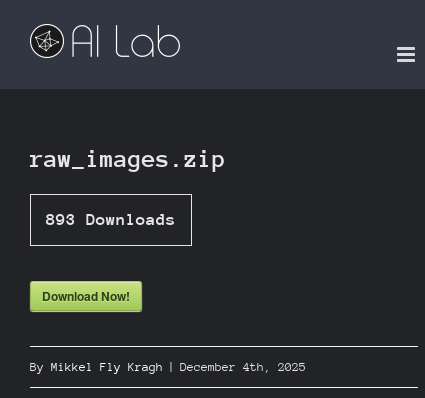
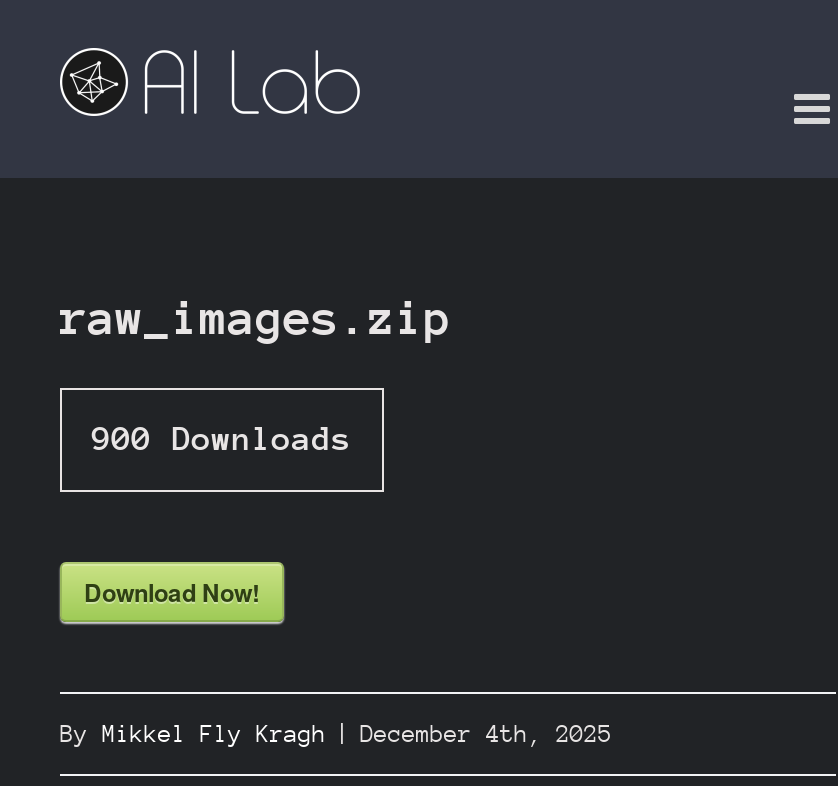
[46,210,176,229] 893 Downloads -> [92,420,352,458] 900 Downloads

